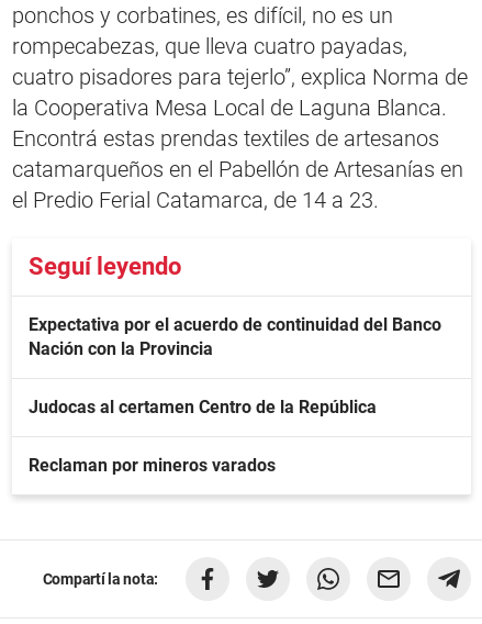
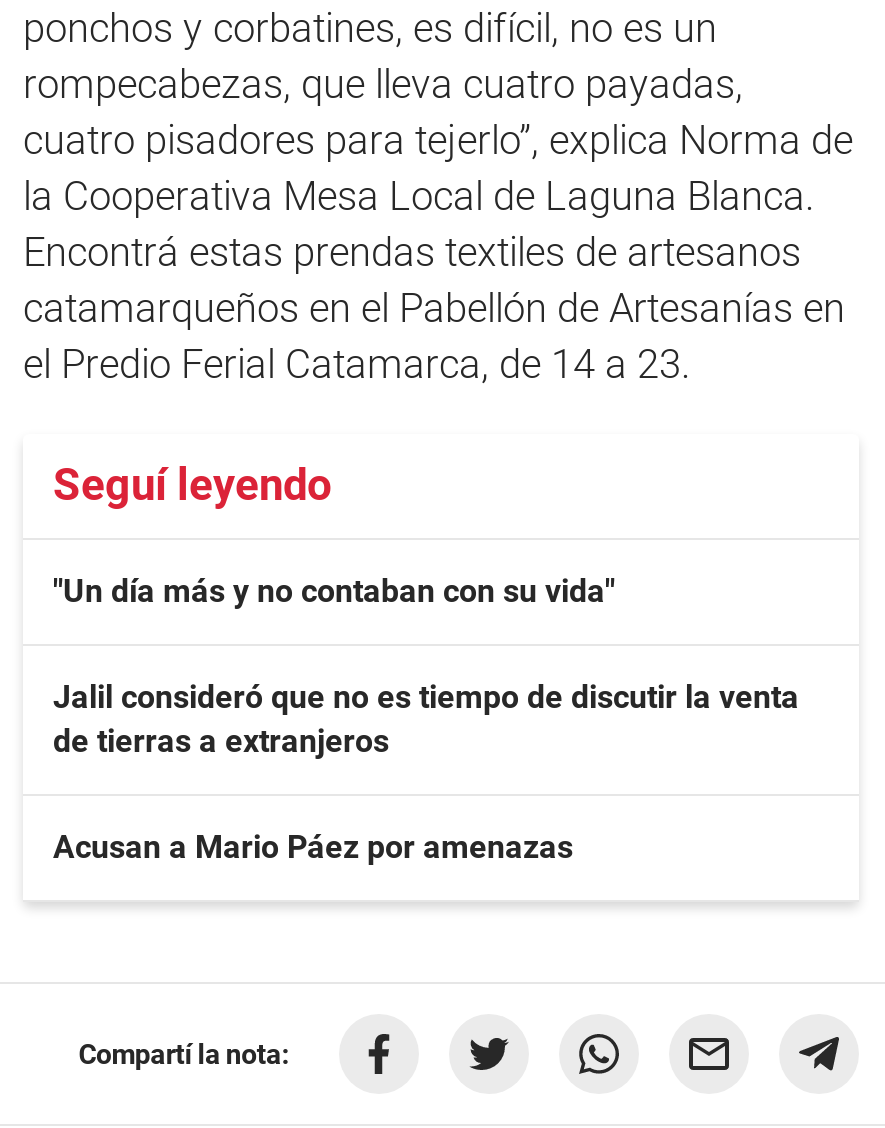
[29,314,441,359] Expectativa por el acuerdo de continuidad del Banco | Nación con la Provincia -> [53,572,615,610] "Un día más y no contaban con su vida"
[29,397,377,417] Judocas al certamen Centro de la República -> [53,678,799,760] Jalil consideró que no es tiempo de discutir la venta | de tierras a extranjeros
[29,455,276,476] Reclaman por mineros varados -> [53,828,573,866] Acusan a Mario Páez por amenazas

